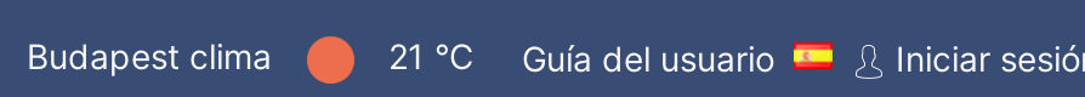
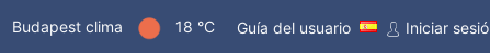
[379,35,774,79] 21 °C Guía del usuario -> [171,17,351,37] 18 °C Guía del usuario

